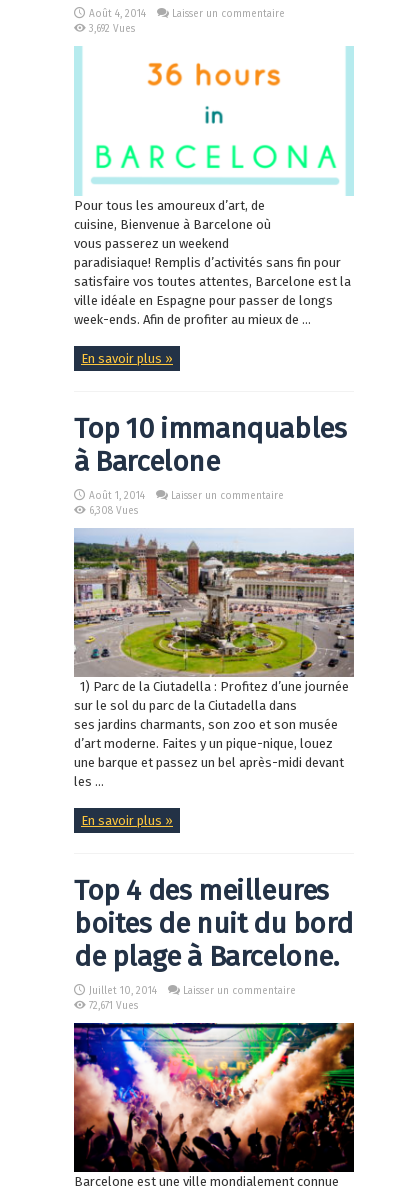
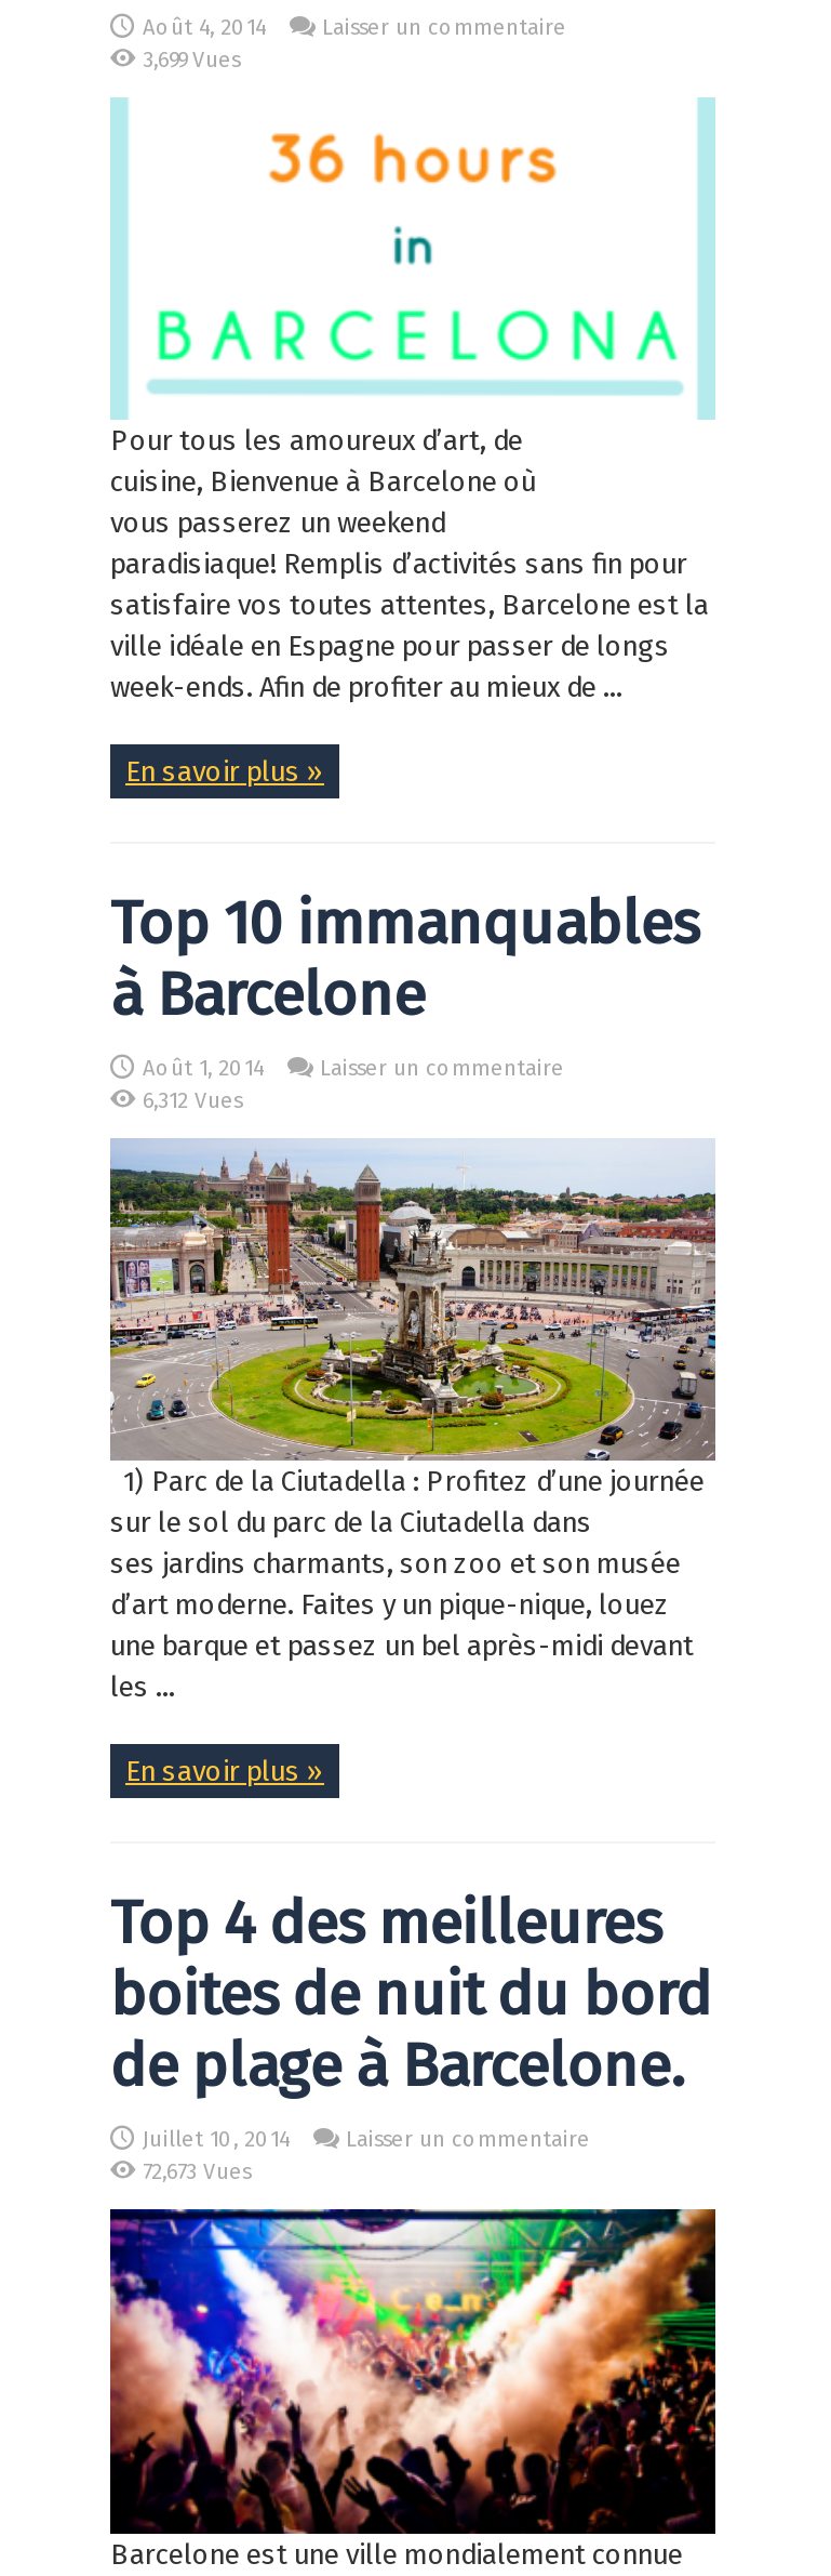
[89,23,135,35] 3,692 Vues -> [143,48,240,74] 3,699 Vues
[89,505,138,517] 6,308 Vues -> [143,1089,242,1115] 6,312 Vues
[89,1000,138,1012] 72,671 Vues -> [143,2160,251,2186] 72,673 Vues

